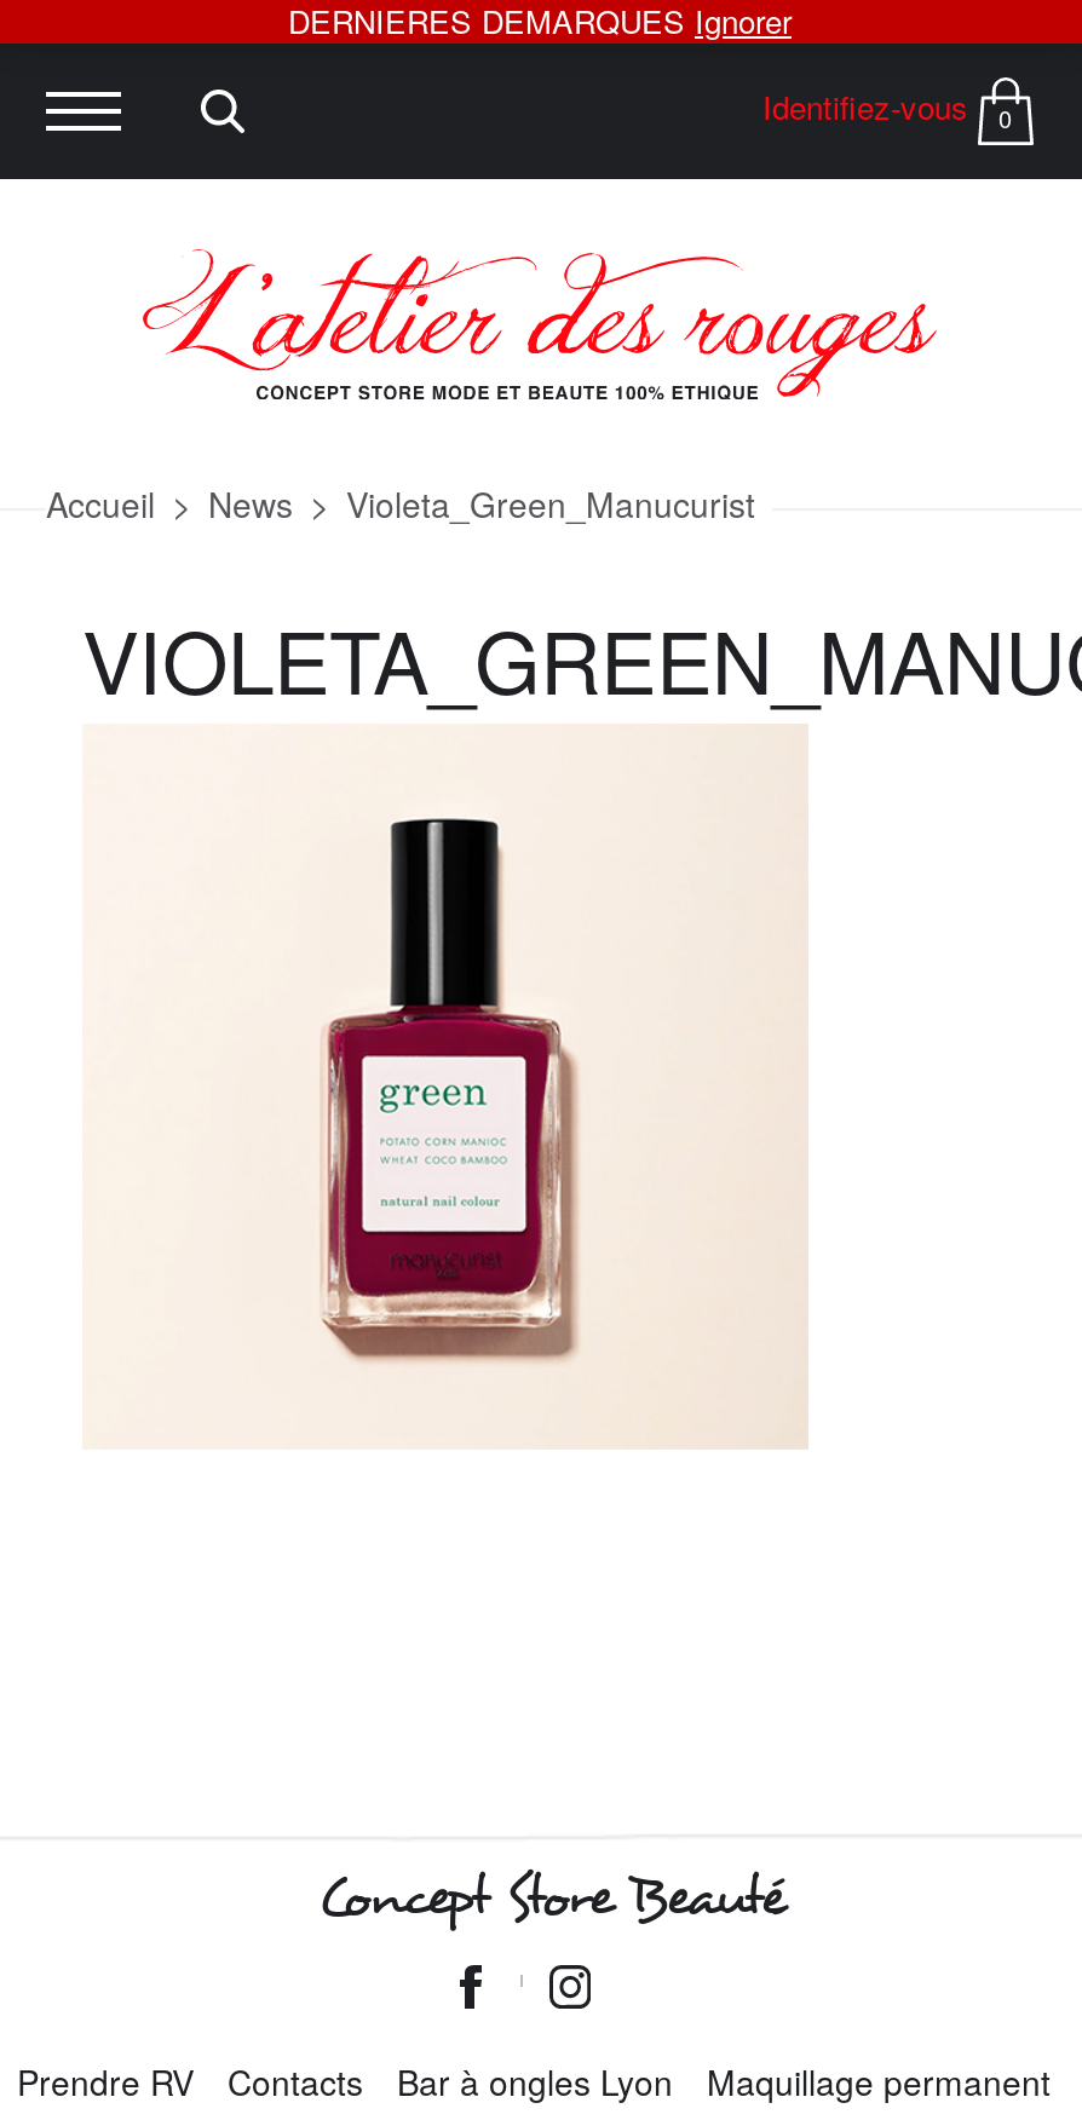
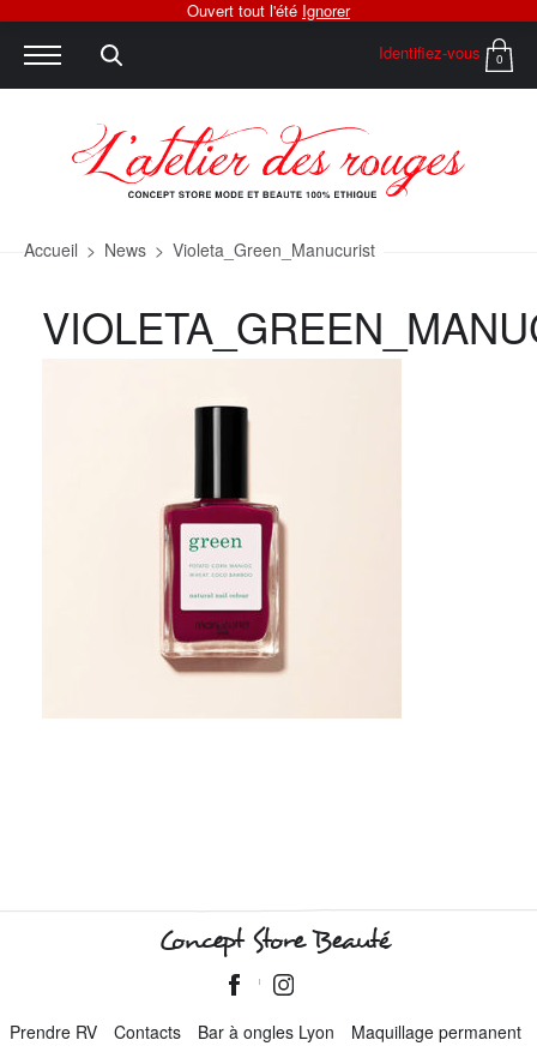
[288,0,792,44] DERNIERES DEMARQUES Ignorer -> [187,0,350,22] Ouvert tout l'été Ignorer

